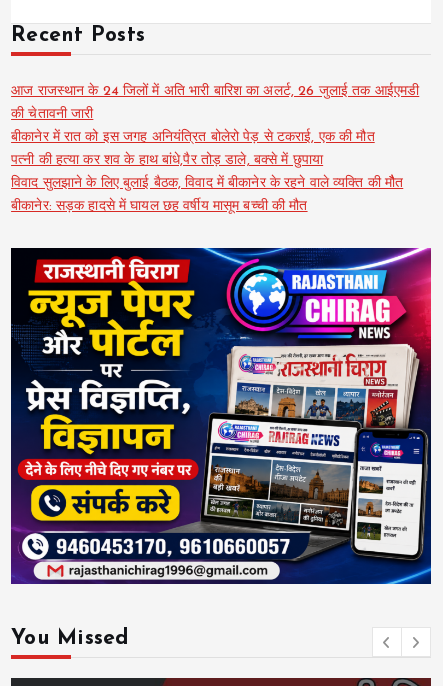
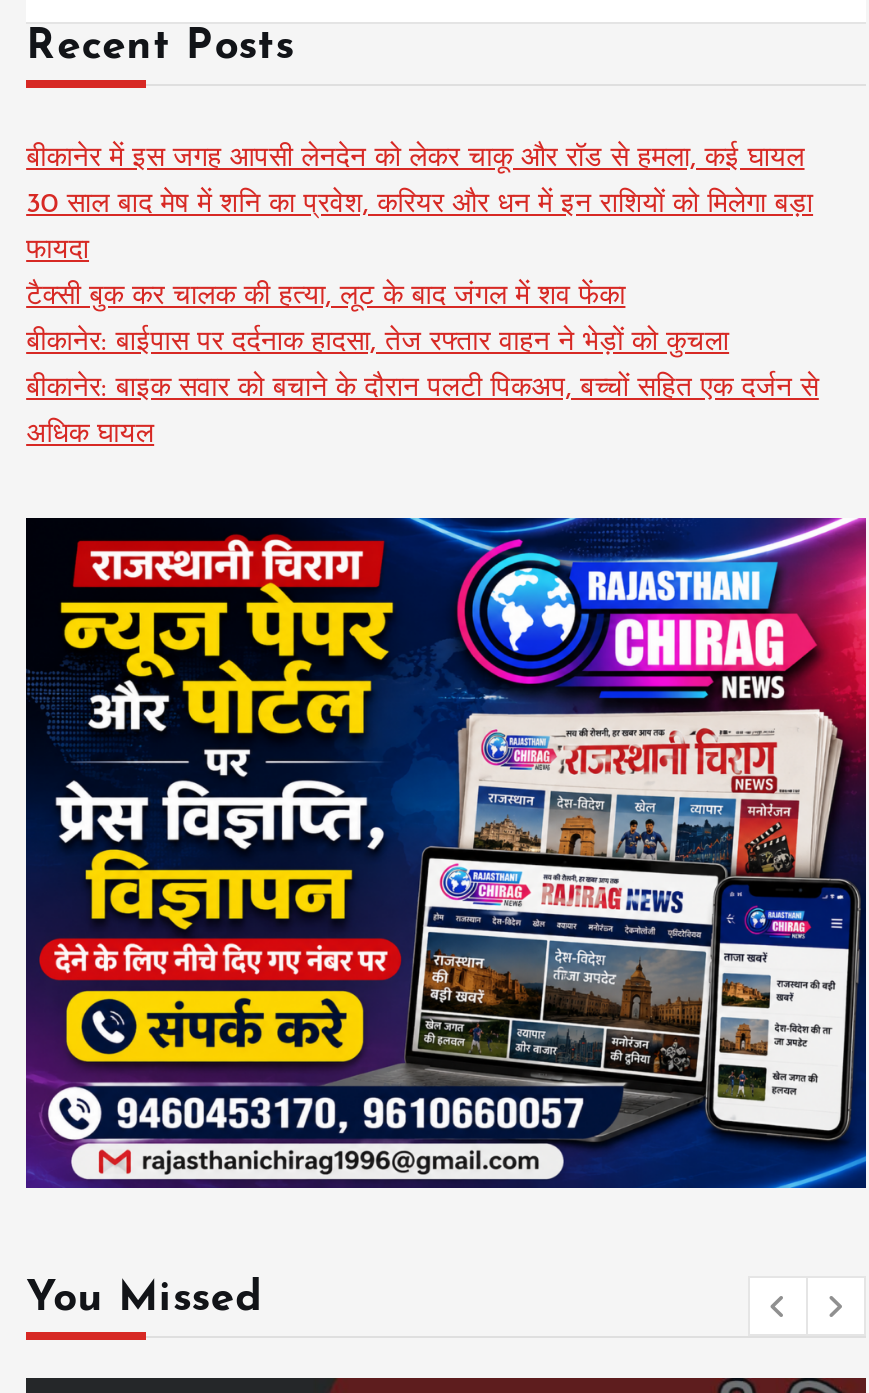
[11,84,419,214] आज राजस्थान के 24 जिलों में अति भारी बारिश का अलर्ट, 26 जुलाई तक आईएमडी | की चेतावनी जारी | बीकानेर में रात को इस जगह अनियंत्रित बोलेरो पेड़ से टकराई, एक की मौत | पत्नी की हत्या कर शव के हाथ बांधे,पैर तोड़ डाले, बक्से में छुपाया | विवाद सुलझाने के लिए बुलाई बैठक, विवाद में बीकानेर के रहने वाले व्यक्ति की मौैत | बीकानेर: सड़क हादसे में घायल छह वर्षीय मासूम बच्ची की मौत -> [26,143,819,449] बीकानेर में इस जगह आपसी लेनदेन को लेकर चाकू और रॉड से हमला, कई घायल | 30 साल बाद मेष में शनि का प्रवेश, करियर और धन में इन राशियों को मिलेगा बड़ा | फायदा | टैक्सी बुक कर चालक की हत्या, लूट के बाद जंगल में शव फेंका | बीकानेर: बाईपास पर दर्दनाक हादसा, तेज रफ्तार वाहन ने भेड़ों को कुचला | बीकानेर: बाइक सवार को बचाने के दौरान पलटी पिकअप, बच्चों सहित एक दर्जन से | अधिक घायल

